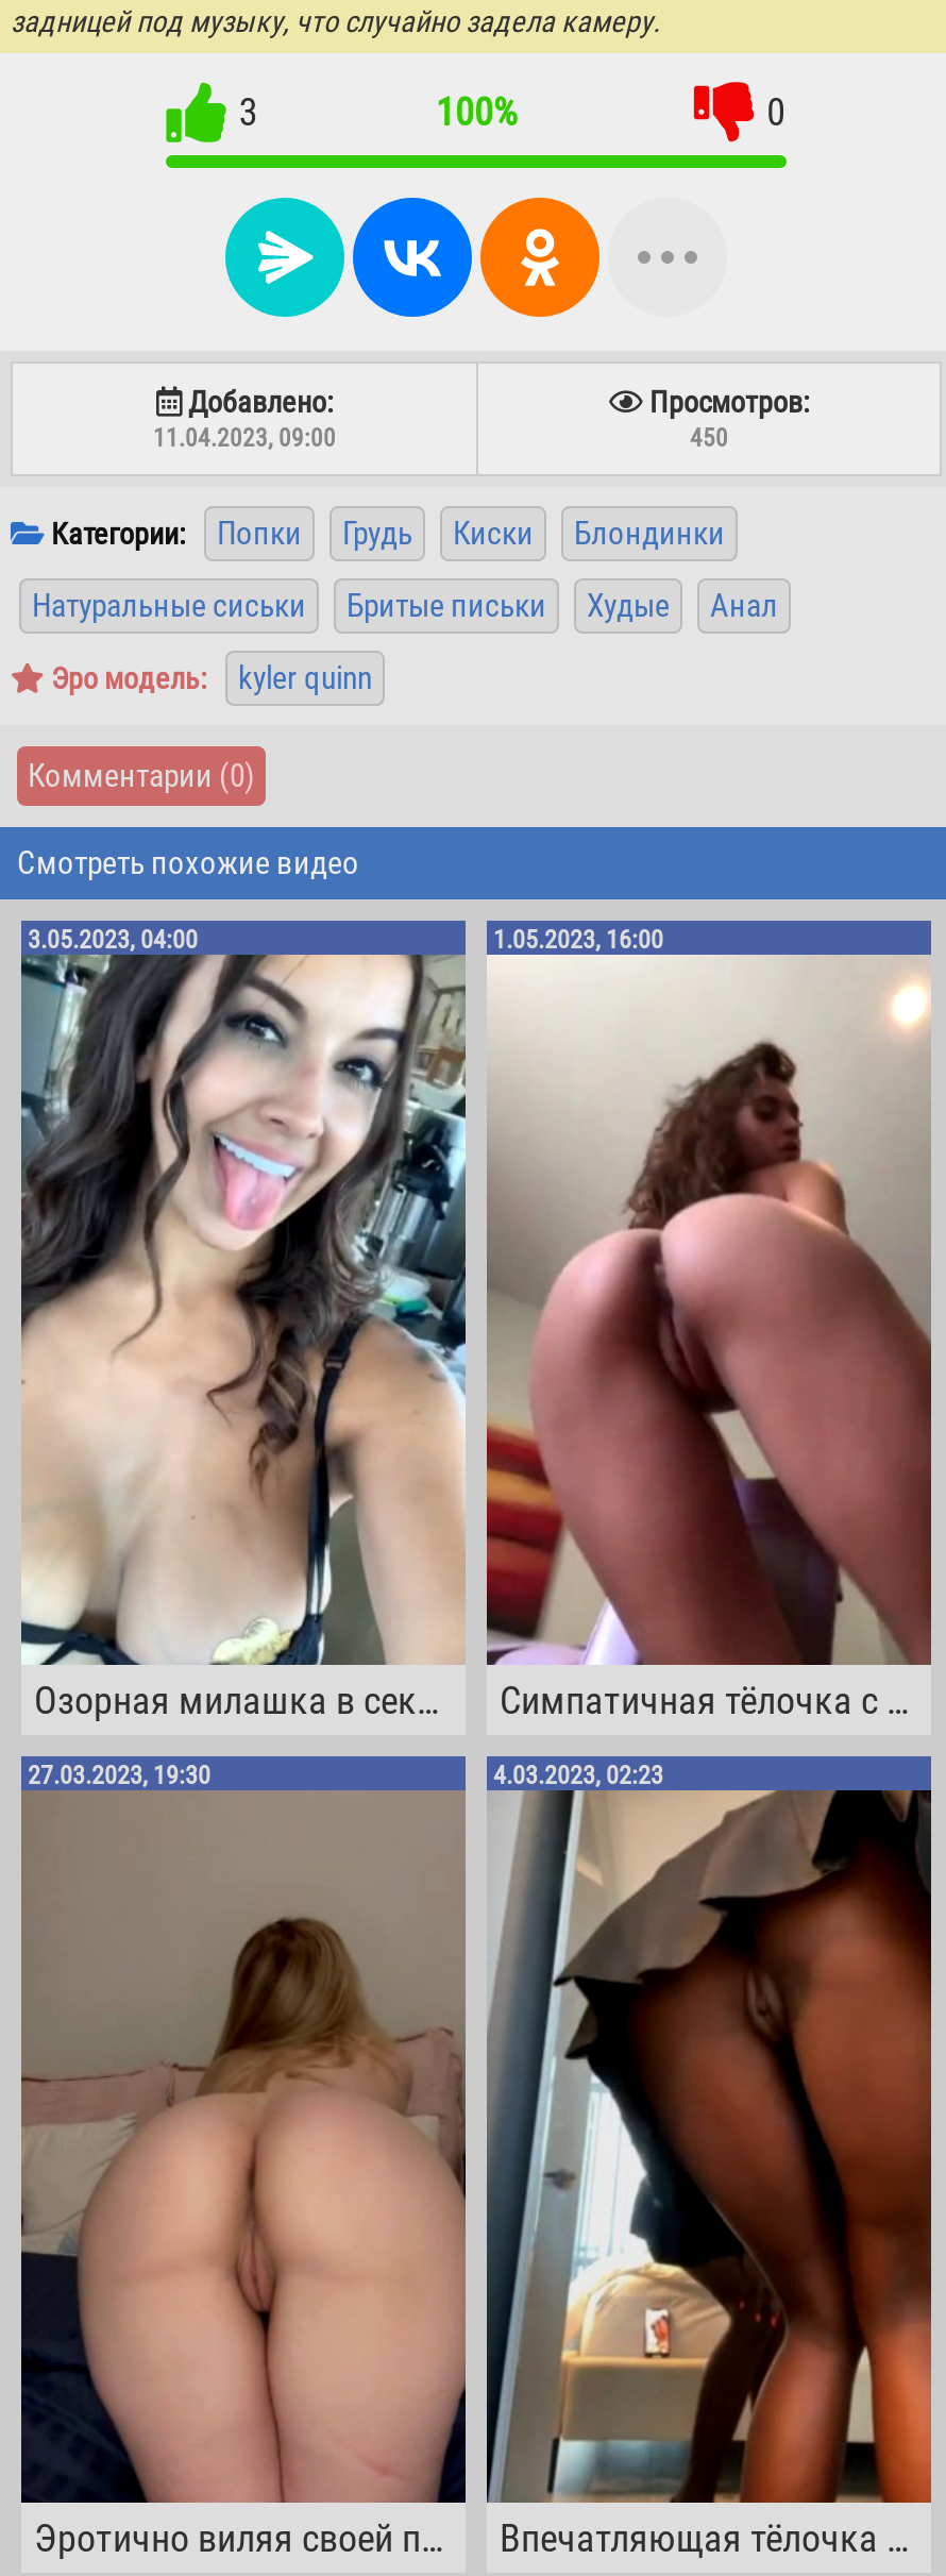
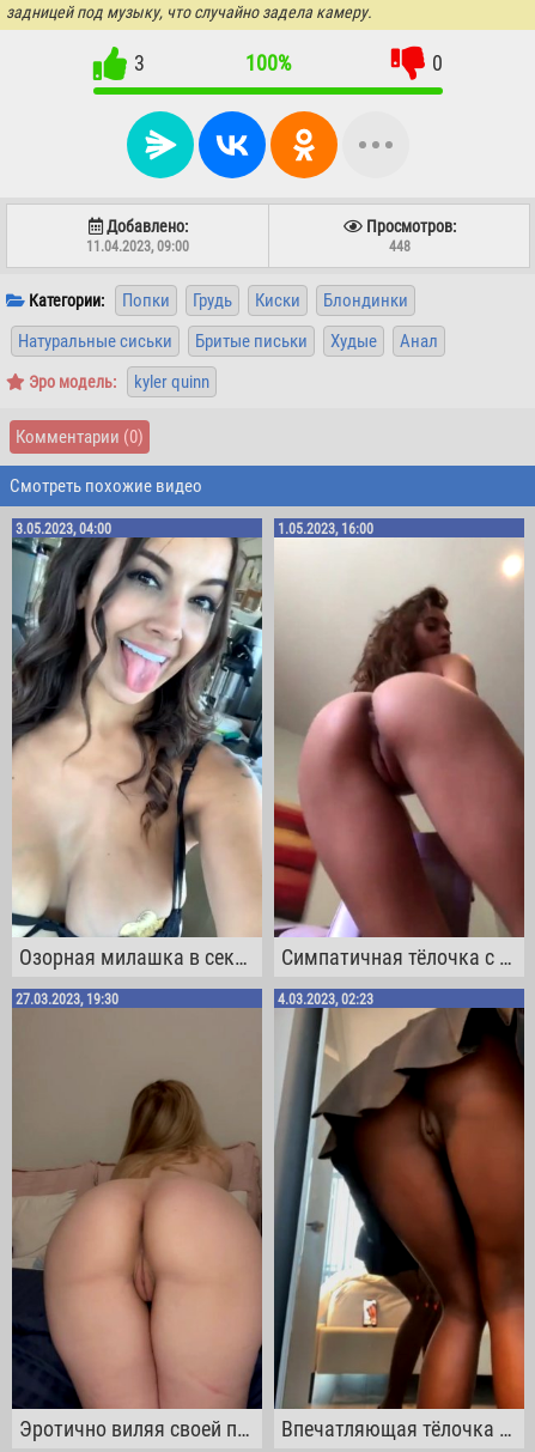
[690,423,728,453] 450 -> [388,238,410,255] 448

